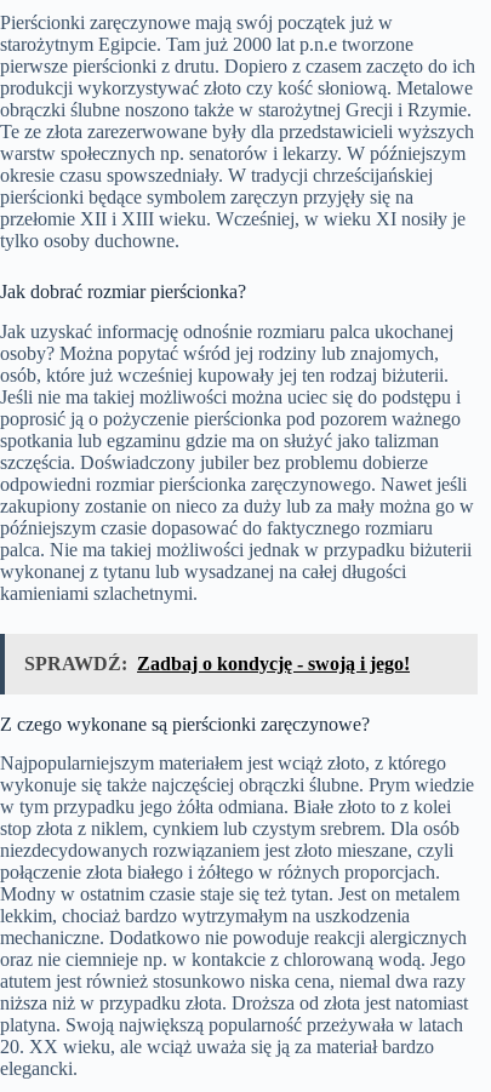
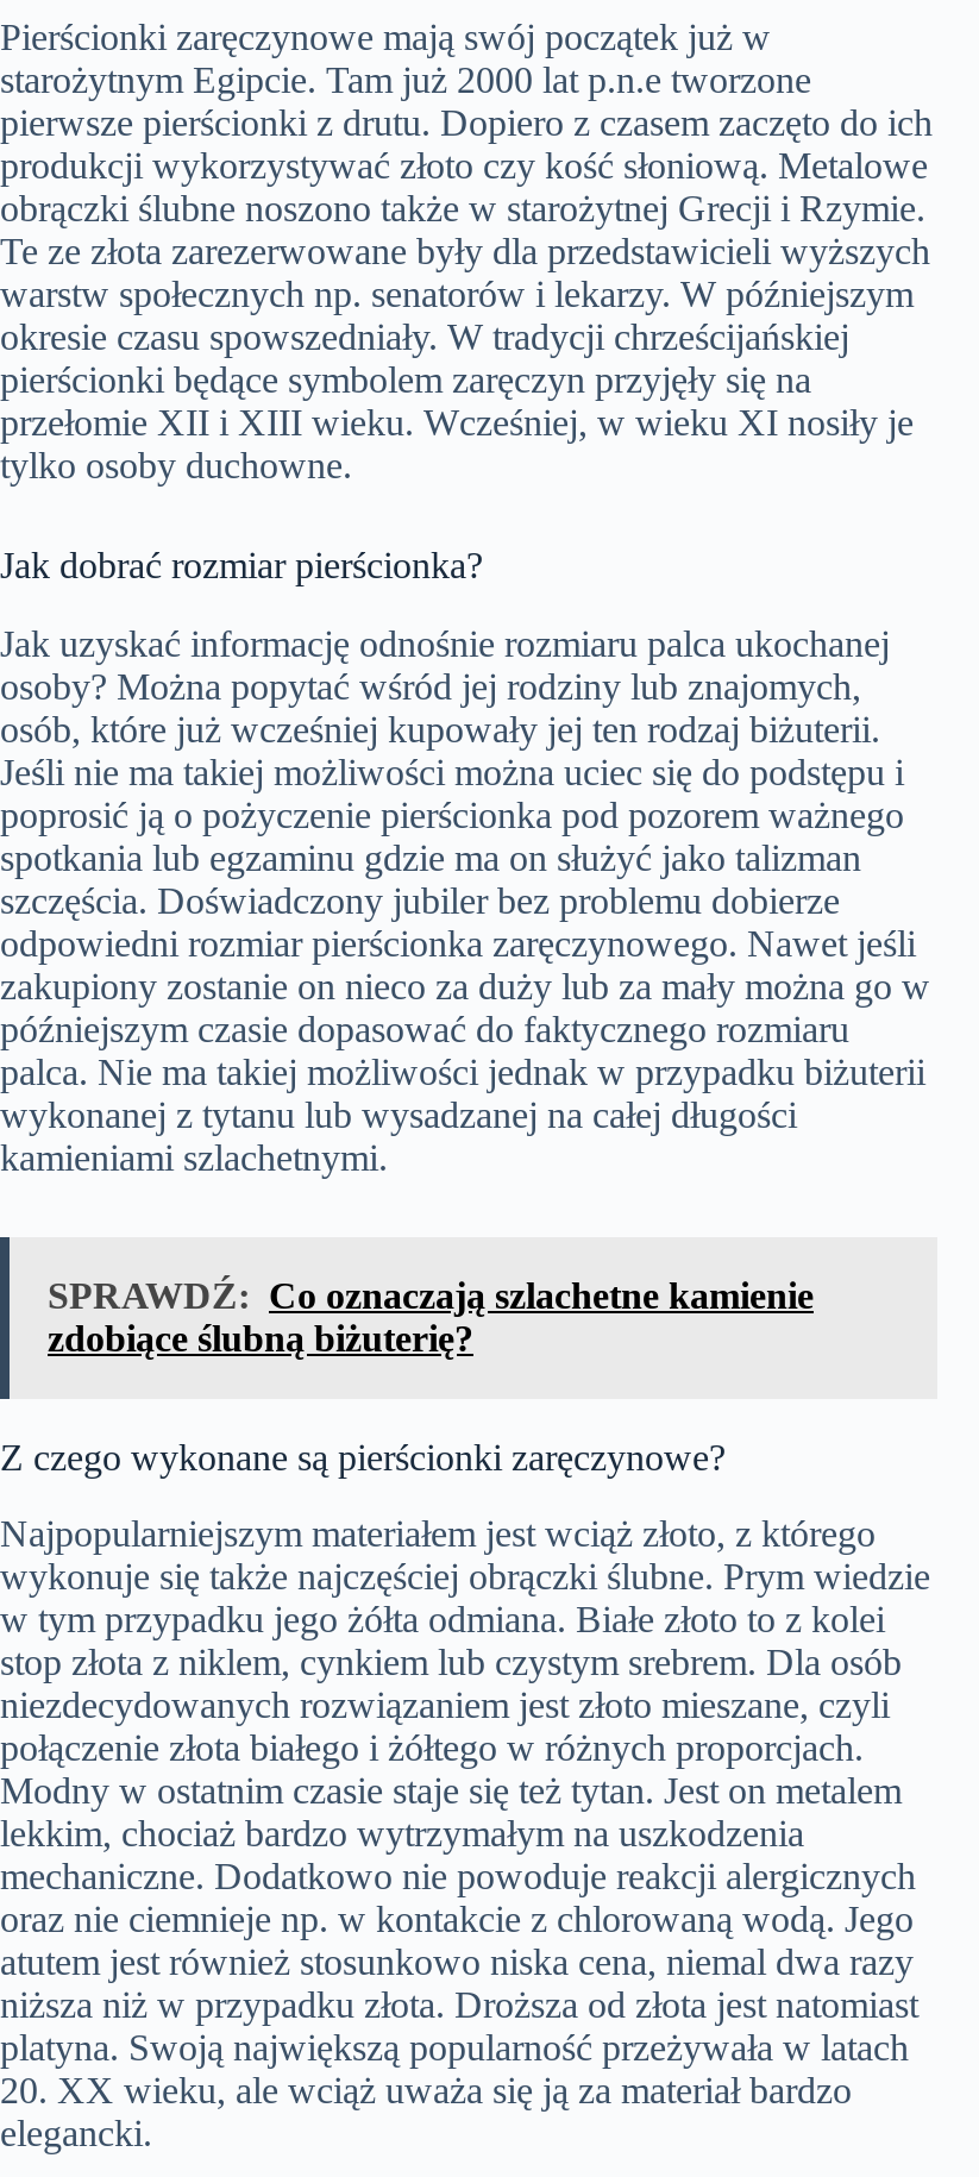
[24,653,410,673] SPRAWDŹ: Zadbaj o kondycję - swoją i jego! -> [48,1274,814,1358] SPRAWDŹ: Co oznaczają szlachetne kamienie | zdobiące ślubną biżuterię?

